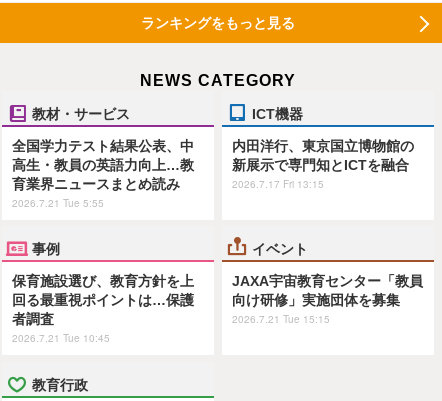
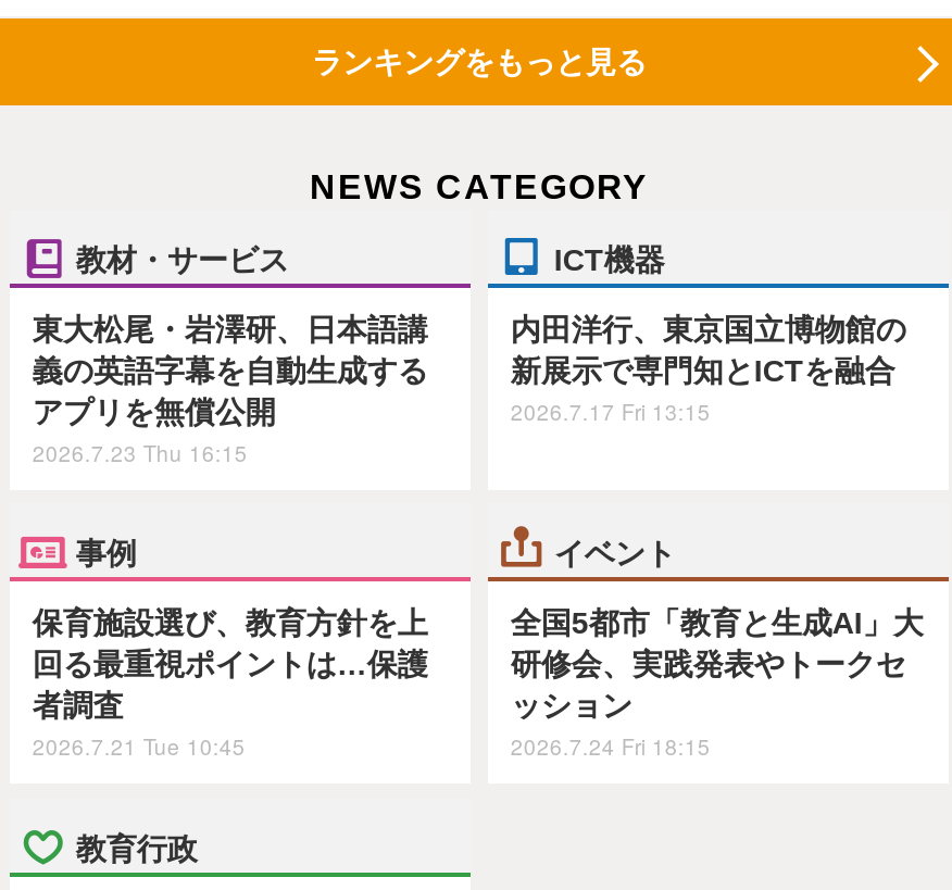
[12,138,194,210] 全国学力テスト結果公表、中 | 高生・教員の英語力向上…教 | 育業界ニュースまとめ読み | 2026.7.21 Tue 5:55 -> [32,312,428,468] 東大松尾・岩澤研、日本語講 | 義の英語字幕を自動生成する | アプリを無償公開 | 2026.7.23 Thu 16:15
[232,273,423,326] JAXA宇宙教育センター「教員 | 向け研修」実施団体を募集 | 2026.7.21 Tue 15:15 -> [511,606,924,763] 全国5都市「教育と生成AI」大 | 研修会、実践発表やトークセ | ッション | 2026.7.24 Fri 18:15

